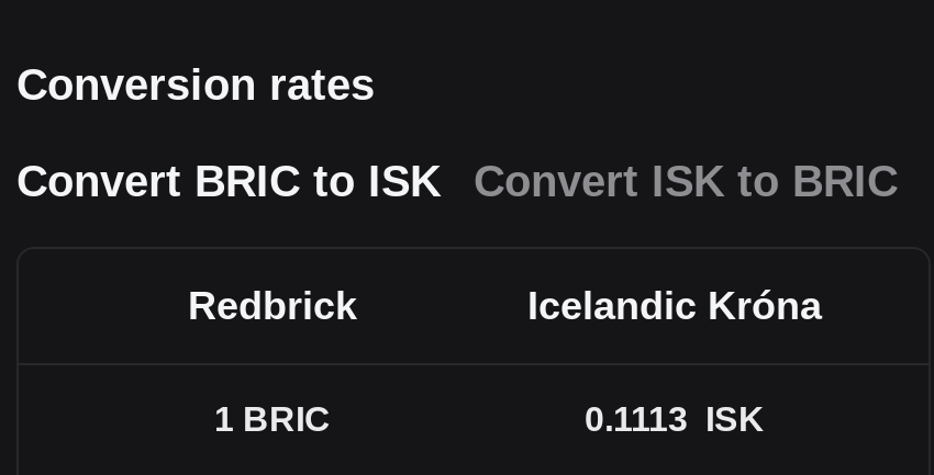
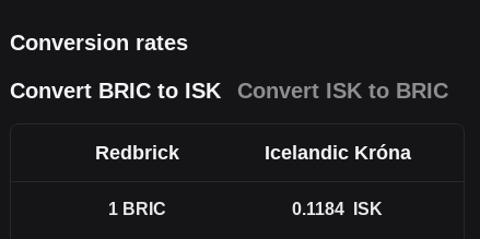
[585,400,765,438] 0.1113 ISK -> [292,200,383,218] 0.1184 ISK

